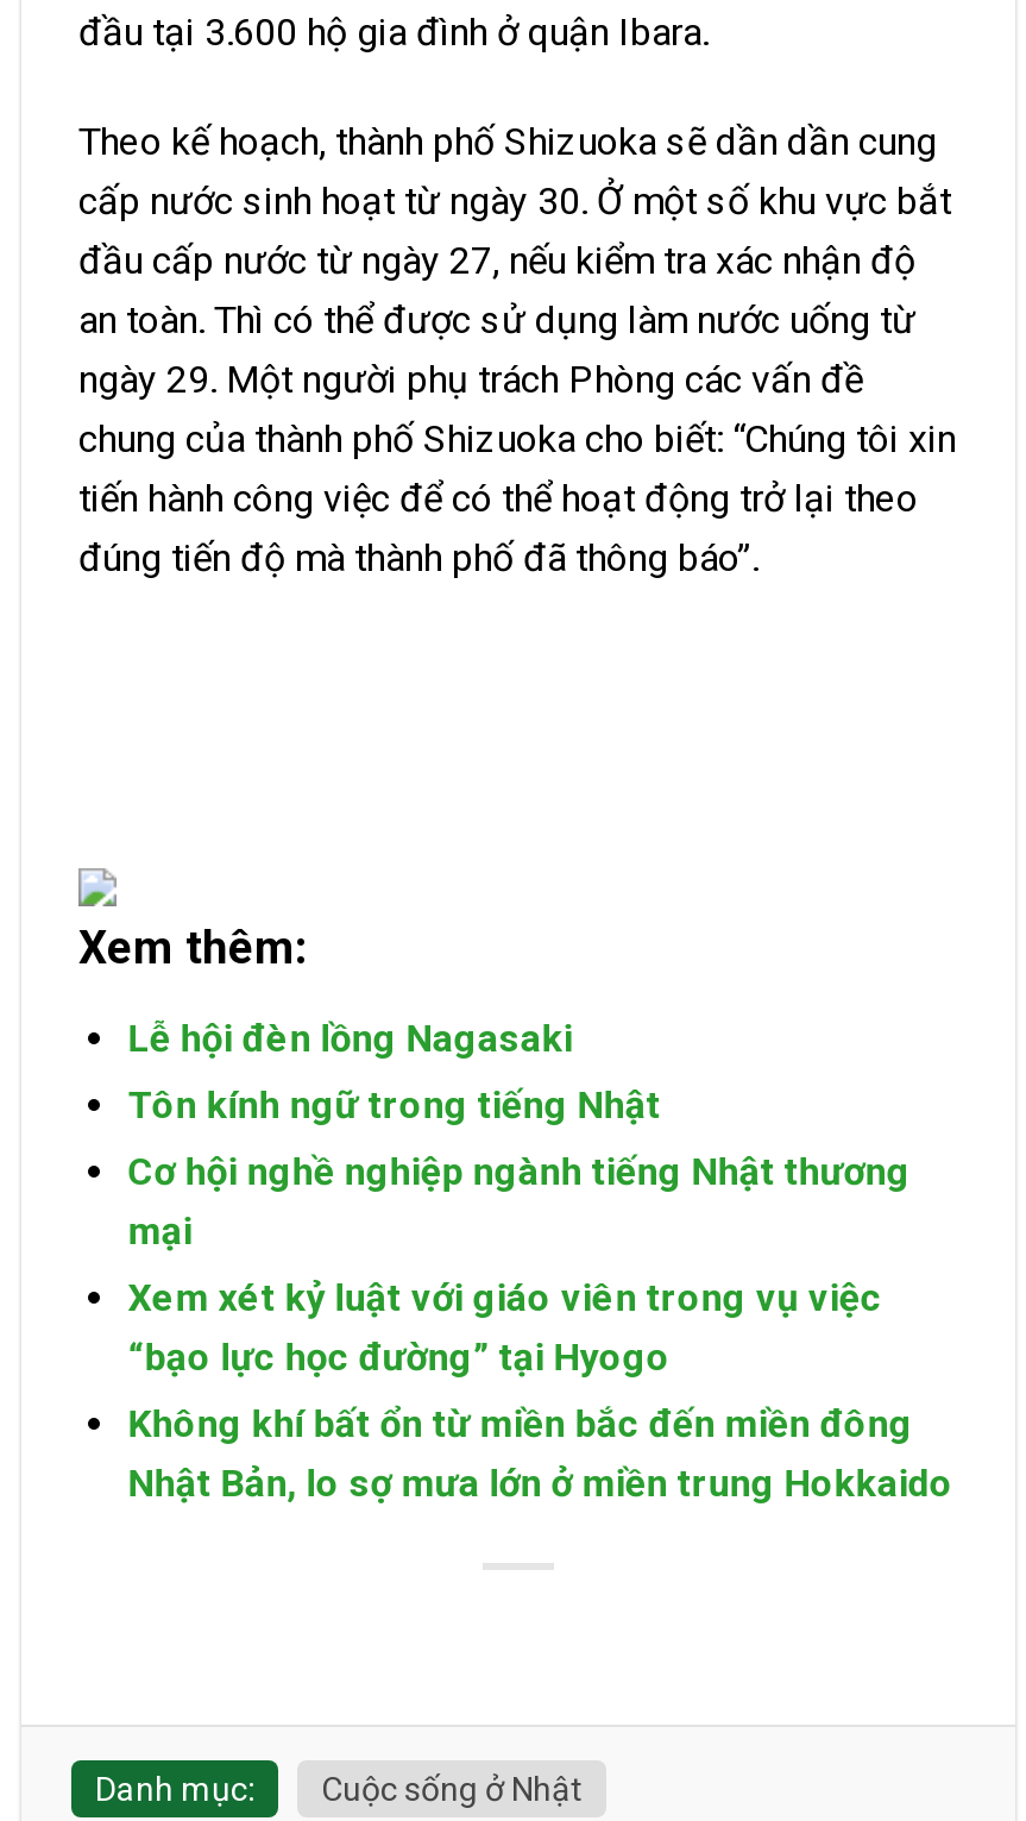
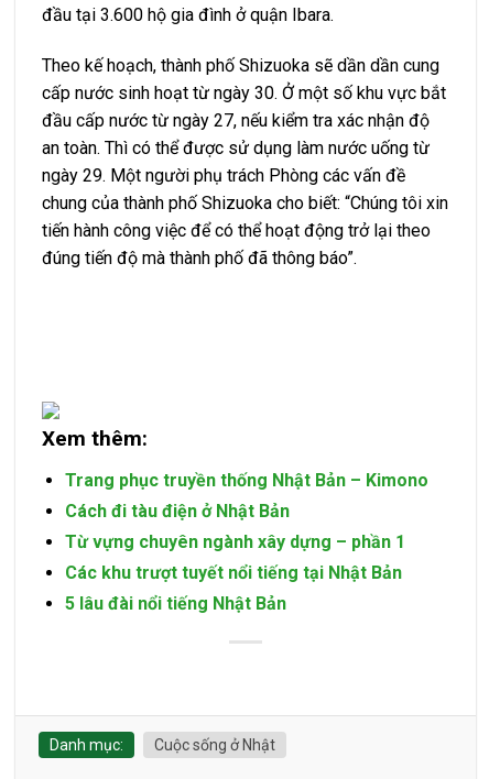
[128,1016,573,1061] Lễ hội đèn lồng Nagasaki -> [65,470,428,491] Trang phục truyền thống Nhật Bản – Kimono
[128,1083,661,1128] Tôn kính ngữ trong tiếng Nhật -> [65,501,289,522] Cách đi tàu điện ở Nhật Bản
[128,1149,910,1254] Cơ hội nghề nghiệp ngành tiếng Nhật thương | mại -> [65,532,405,552] Từ vựng chuyên ngành xây dựng – phần 1
[128,1275,882,1380] Xem xét kỷ luật với giáo viên trong vụ việc | “bạo lực học đường” tại Hyogo -> [65,562,402,583] Các khu trượt tuyết nổi tiếng tại Nhật Bản
[128,1401,953,1506] Không khí bất ổn từ miền bắc đến miền đông | Nhật Bản, lo sợ mưa lớn ở miền trung Hokkaido -> [65,593,286,614] 5 lâu đài nổi tiếng Nhật Bản

